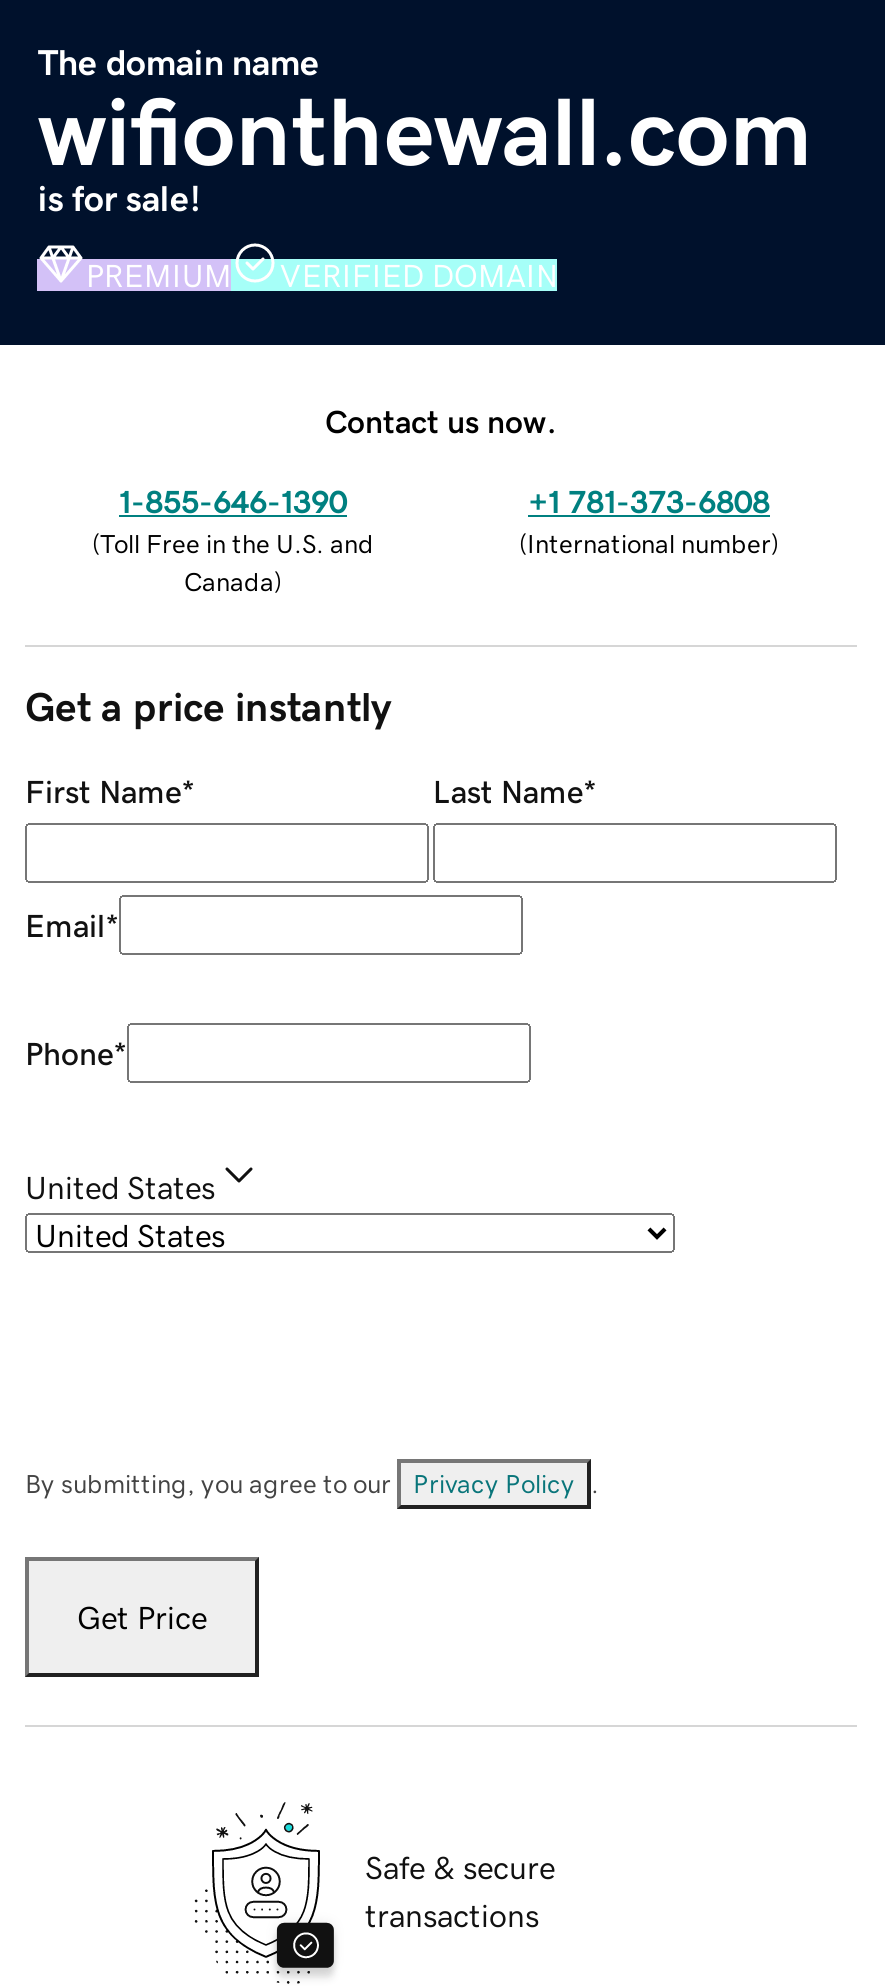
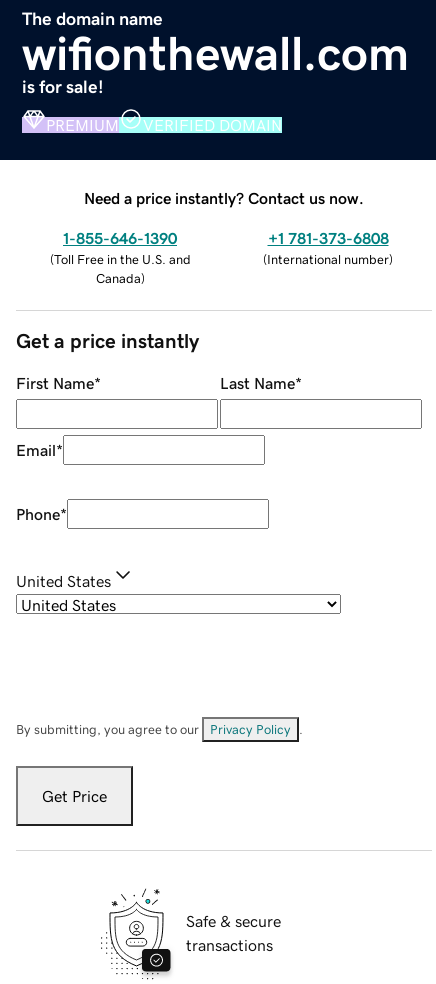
[325,404,557,436] Contact us now. -> [84,190,364,206] Need a price instantly? Contact us now.

